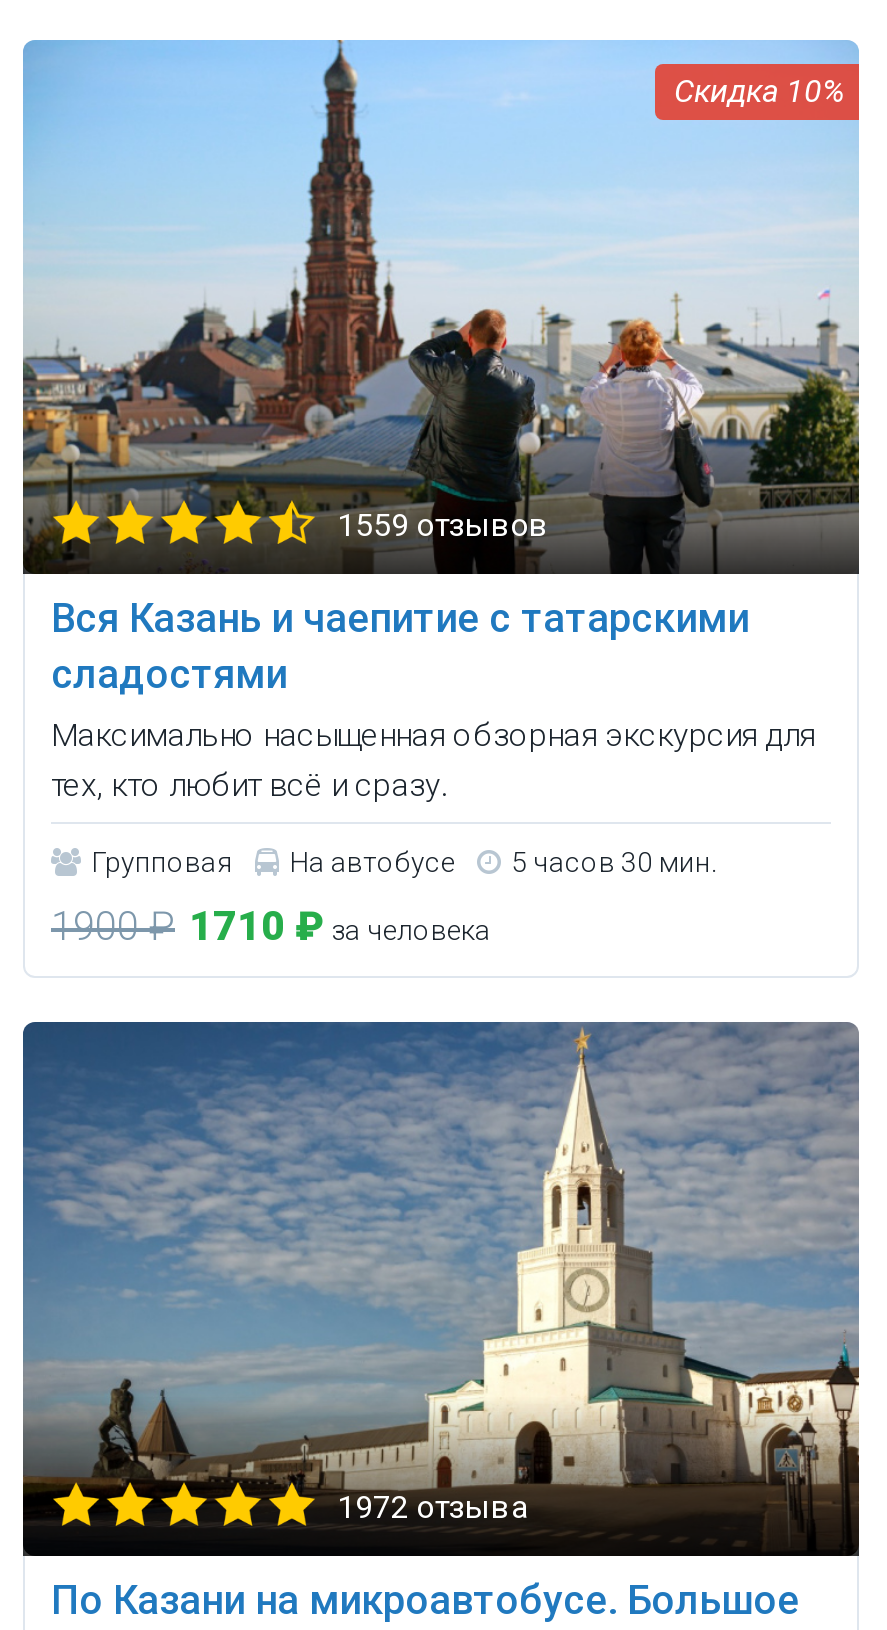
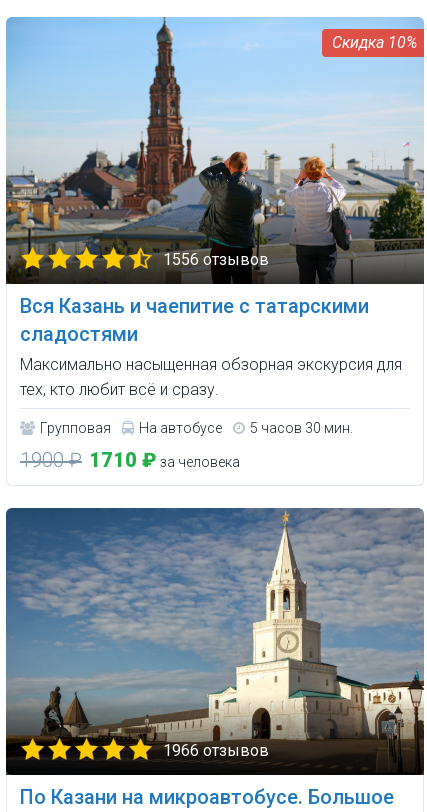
[337,506,549,544] 1559 отзывов -> [163,250,269,269] 1556 отзывов
[337,1488,527,1526] 1972 отзыва -> [163,741,269,760] 1966 отзывов

